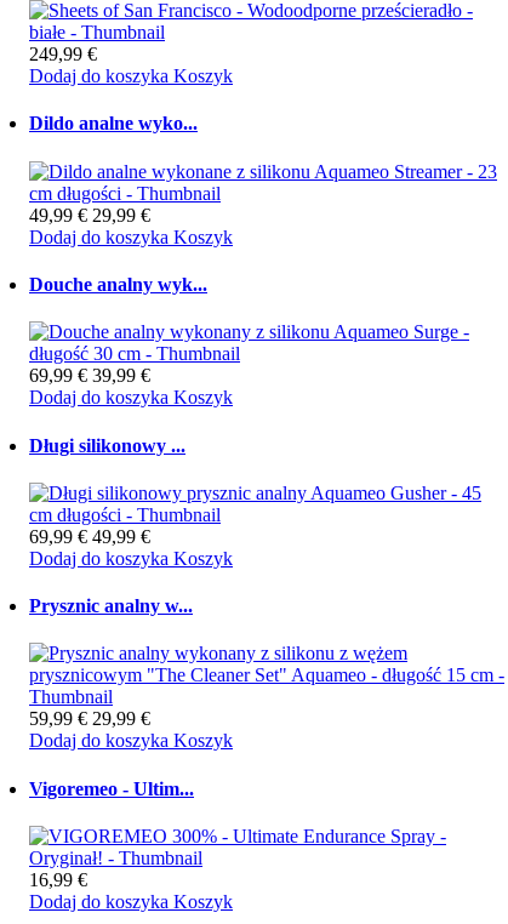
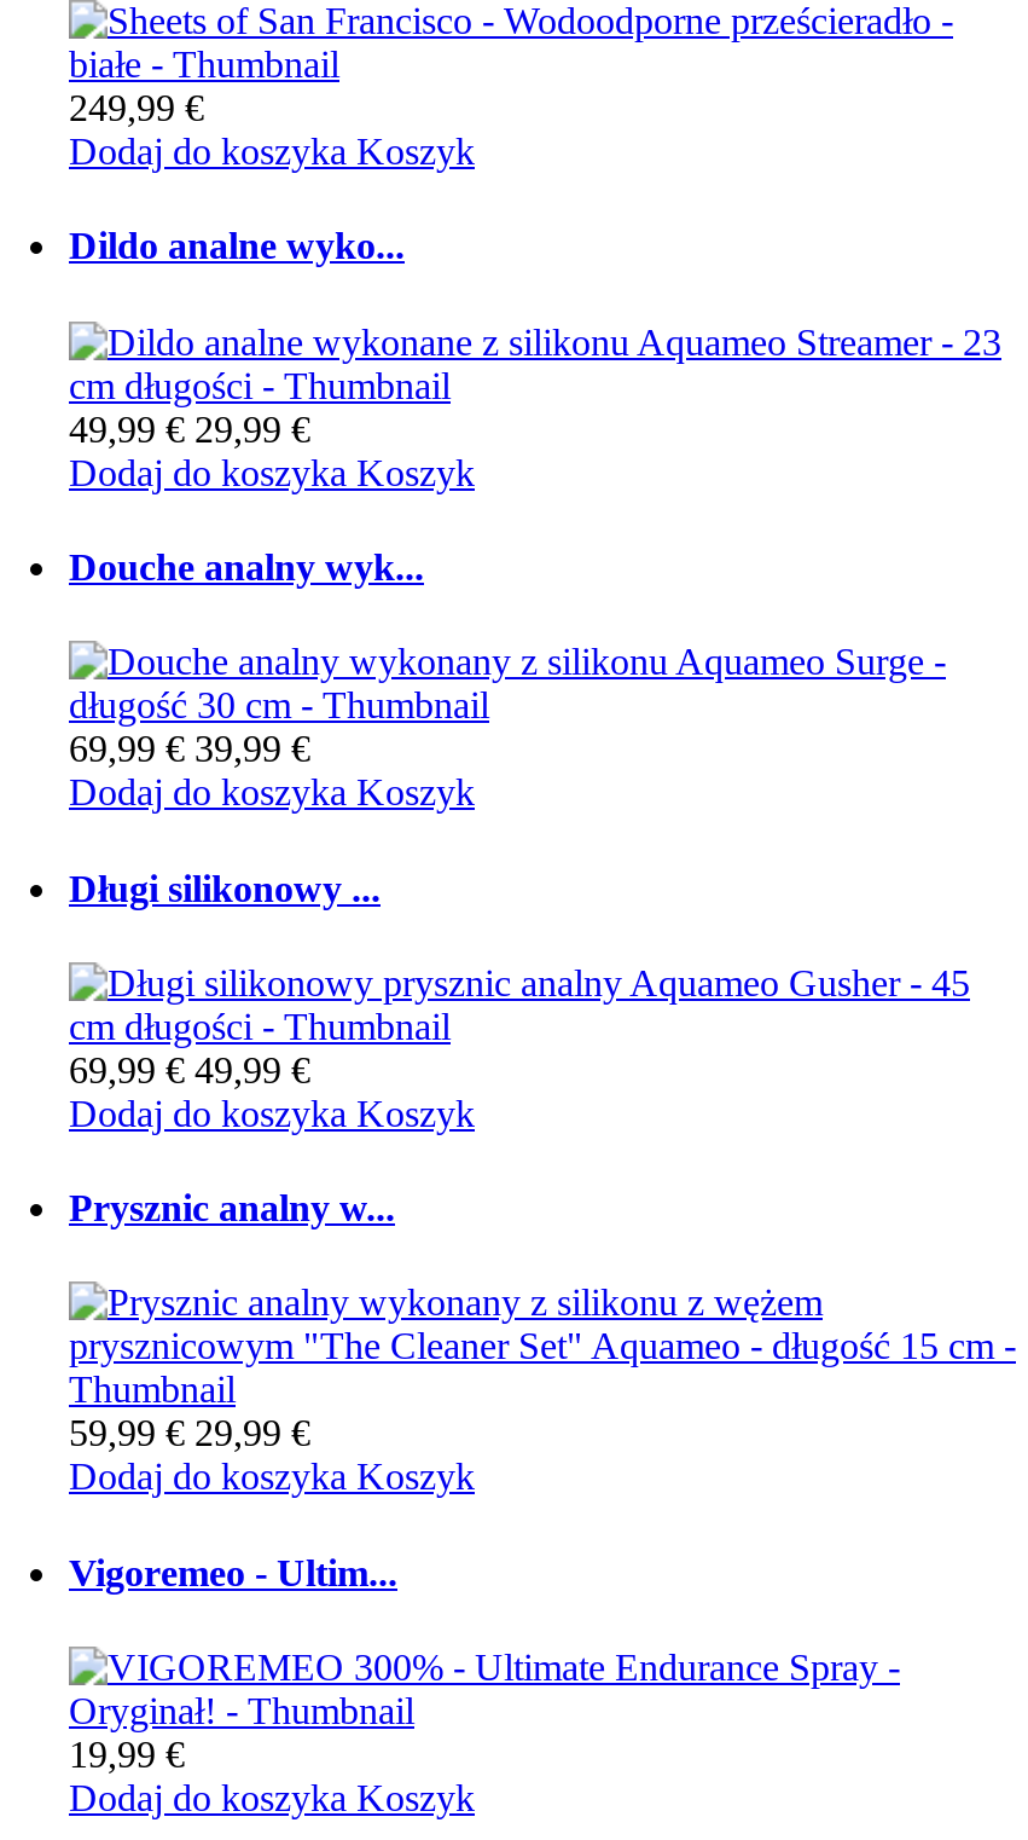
[29,869,87,890] 16,99 € -> [69,1733,185,1774] 19,99 €

